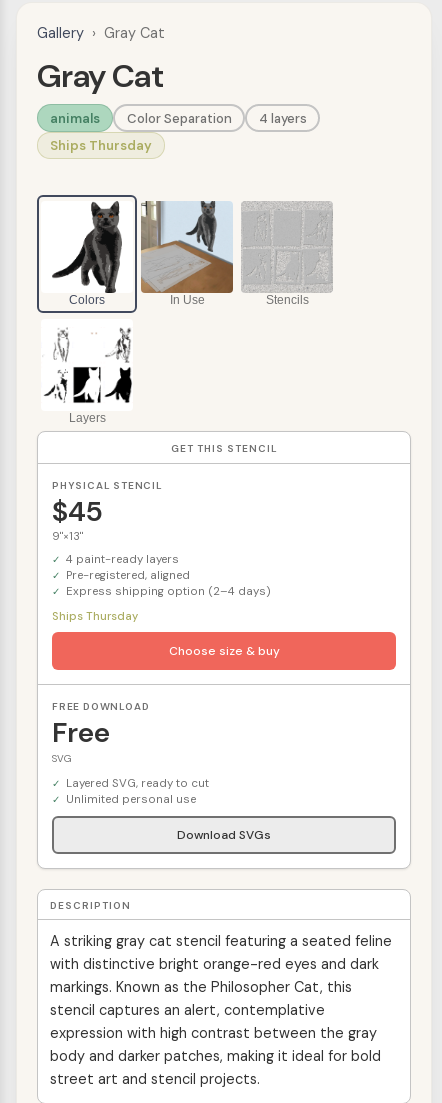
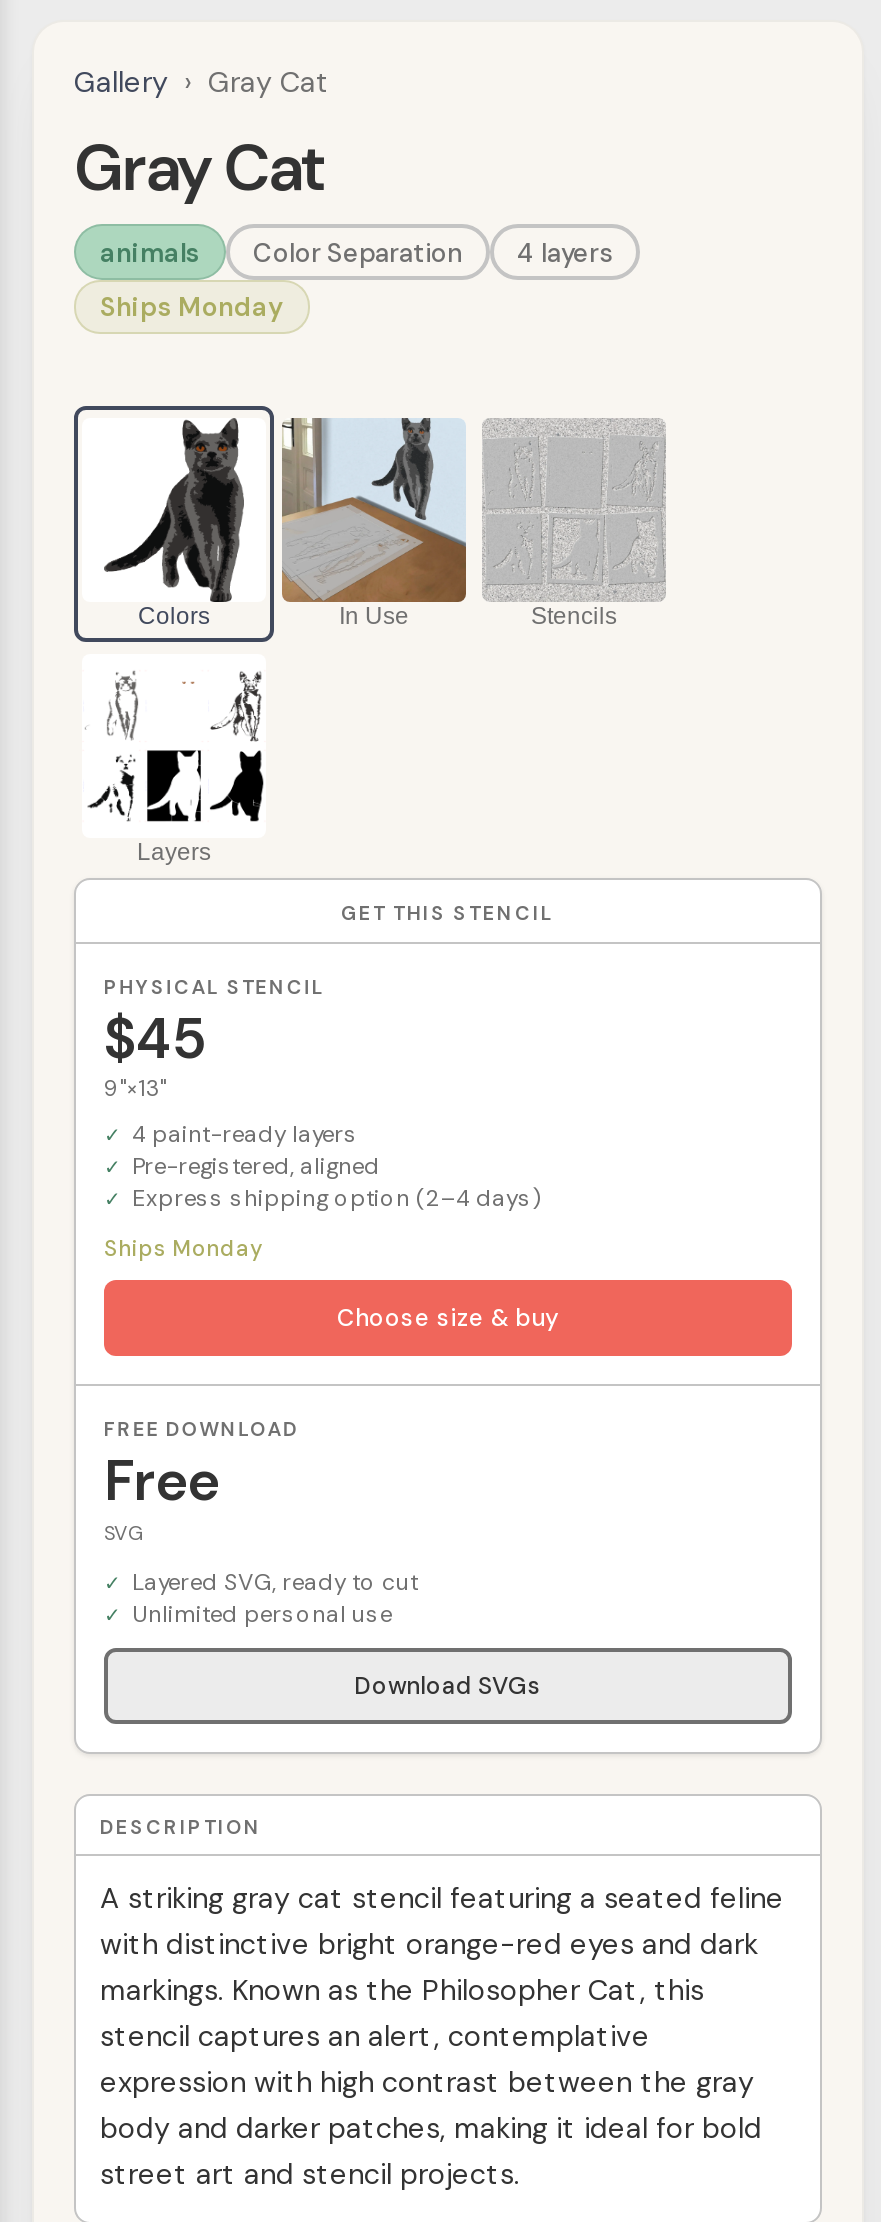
[50,137,152,154] Ships Thursday -> [100,290,284,324] Ships Monday
[52,609,138,623] Ships Thursday -> [104,1234,262,1262] Ships Monday

